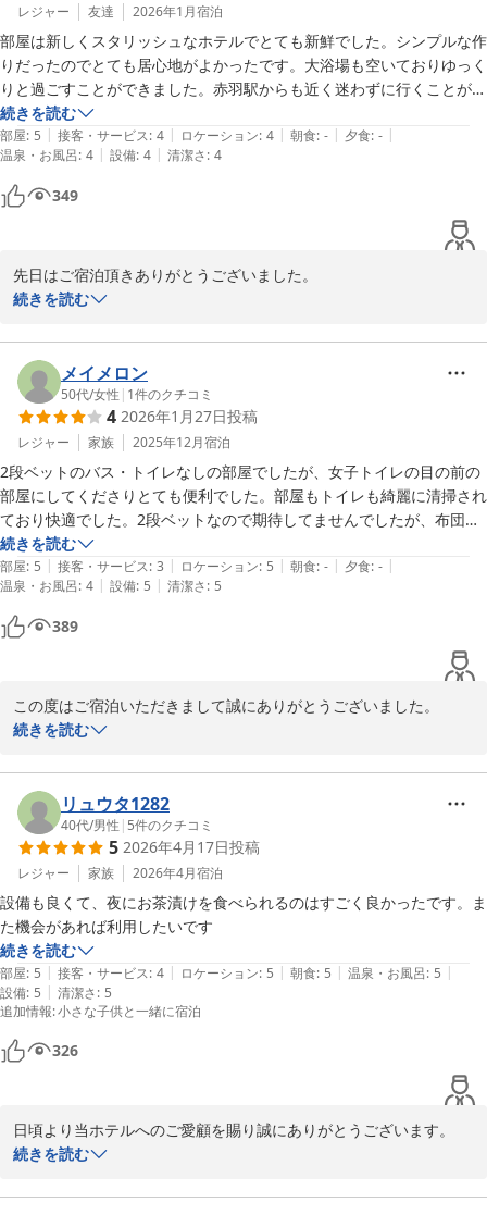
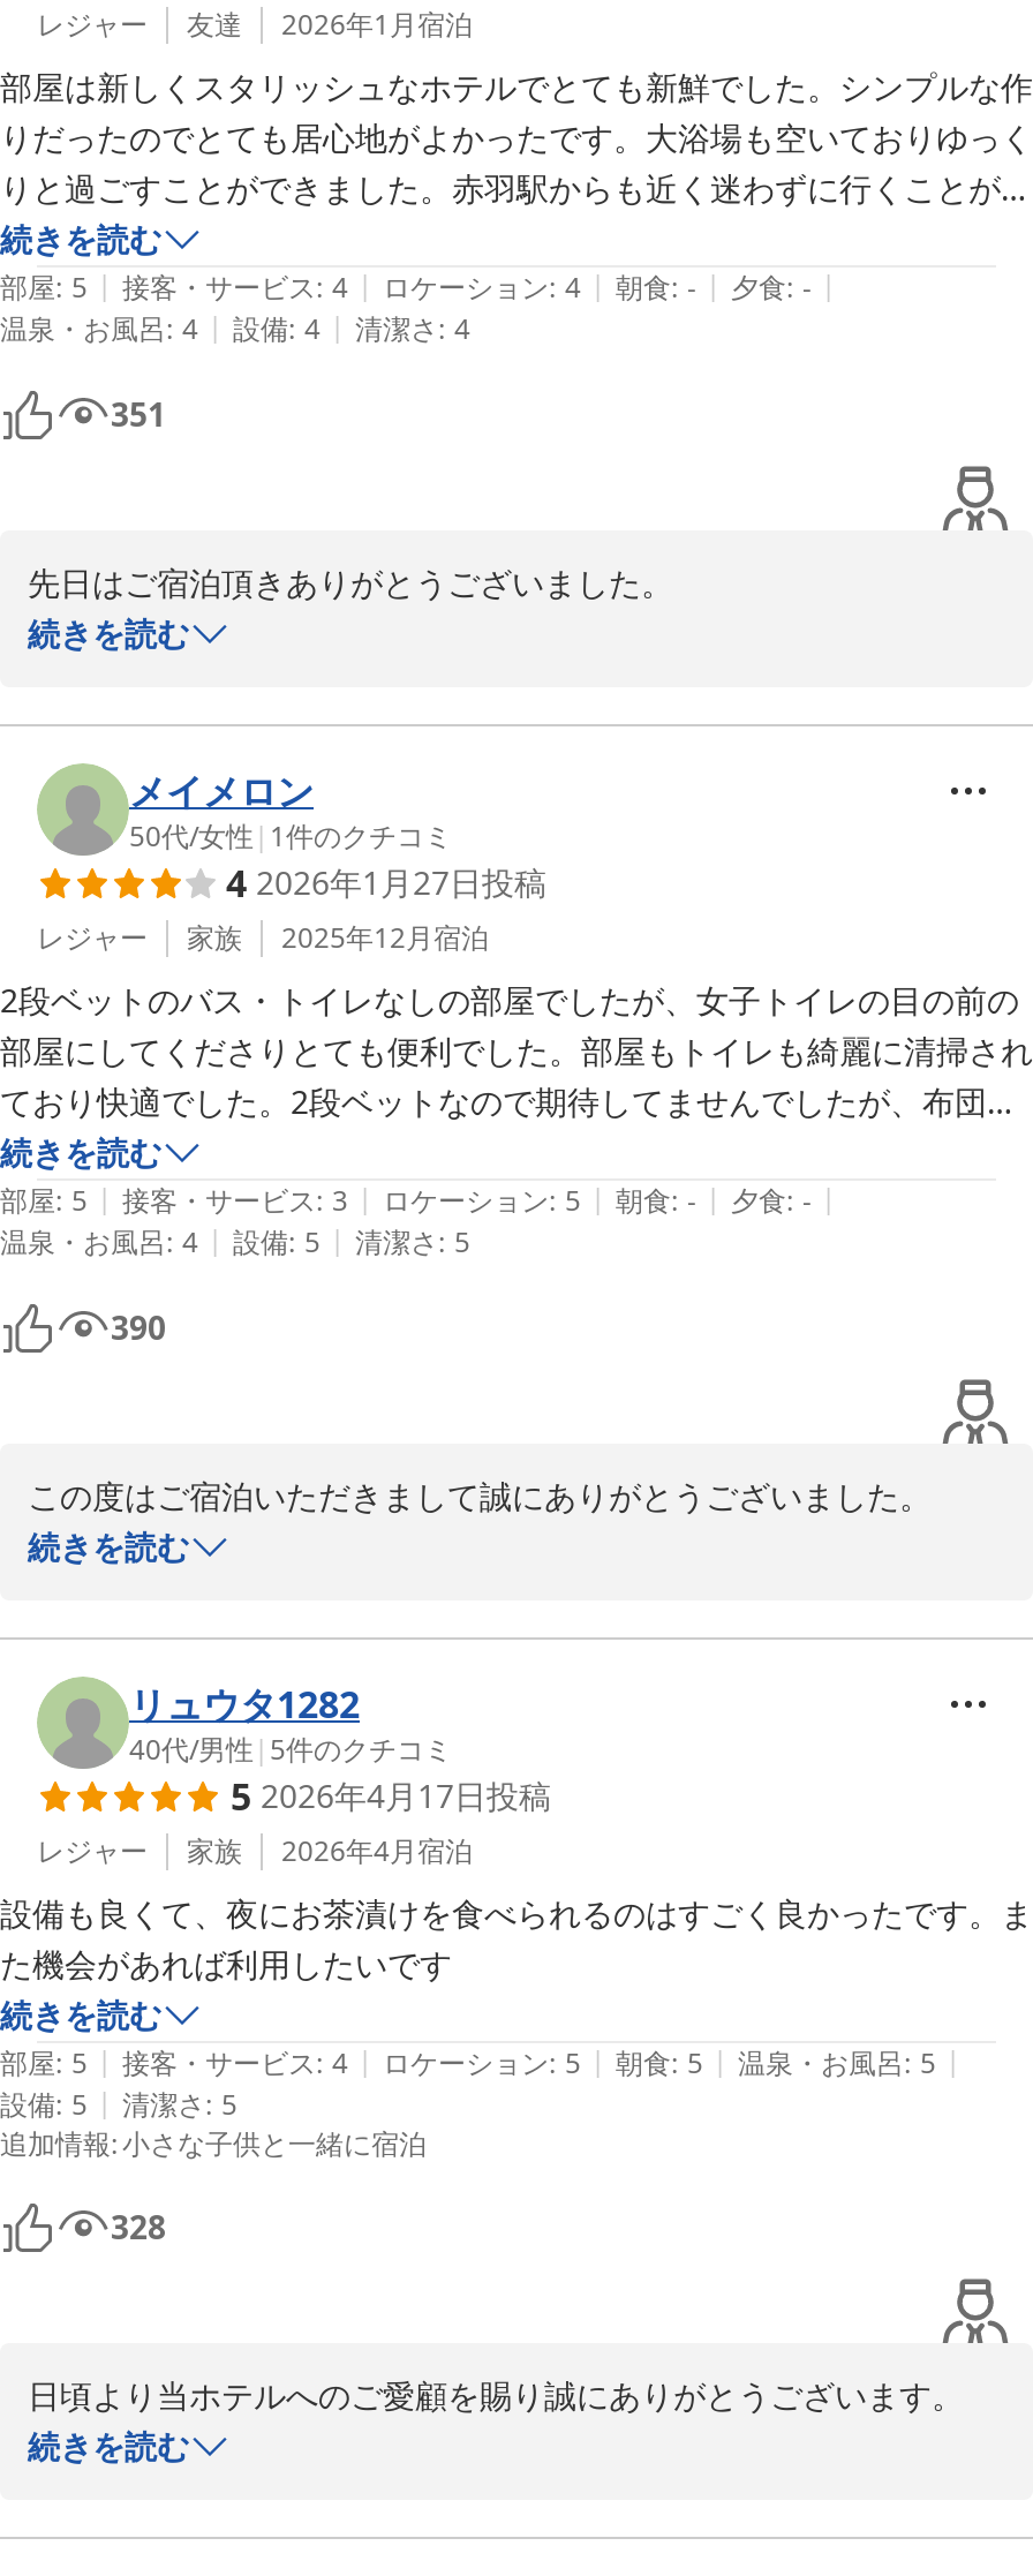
[52,185,78,206] 349 -> [111,392,166,436] 351
[52,616,78,636] 389 -> [111,1305,166,1349] 390
[52,1040,78,1061] 326 -> [111,2205,166,2249] 328

